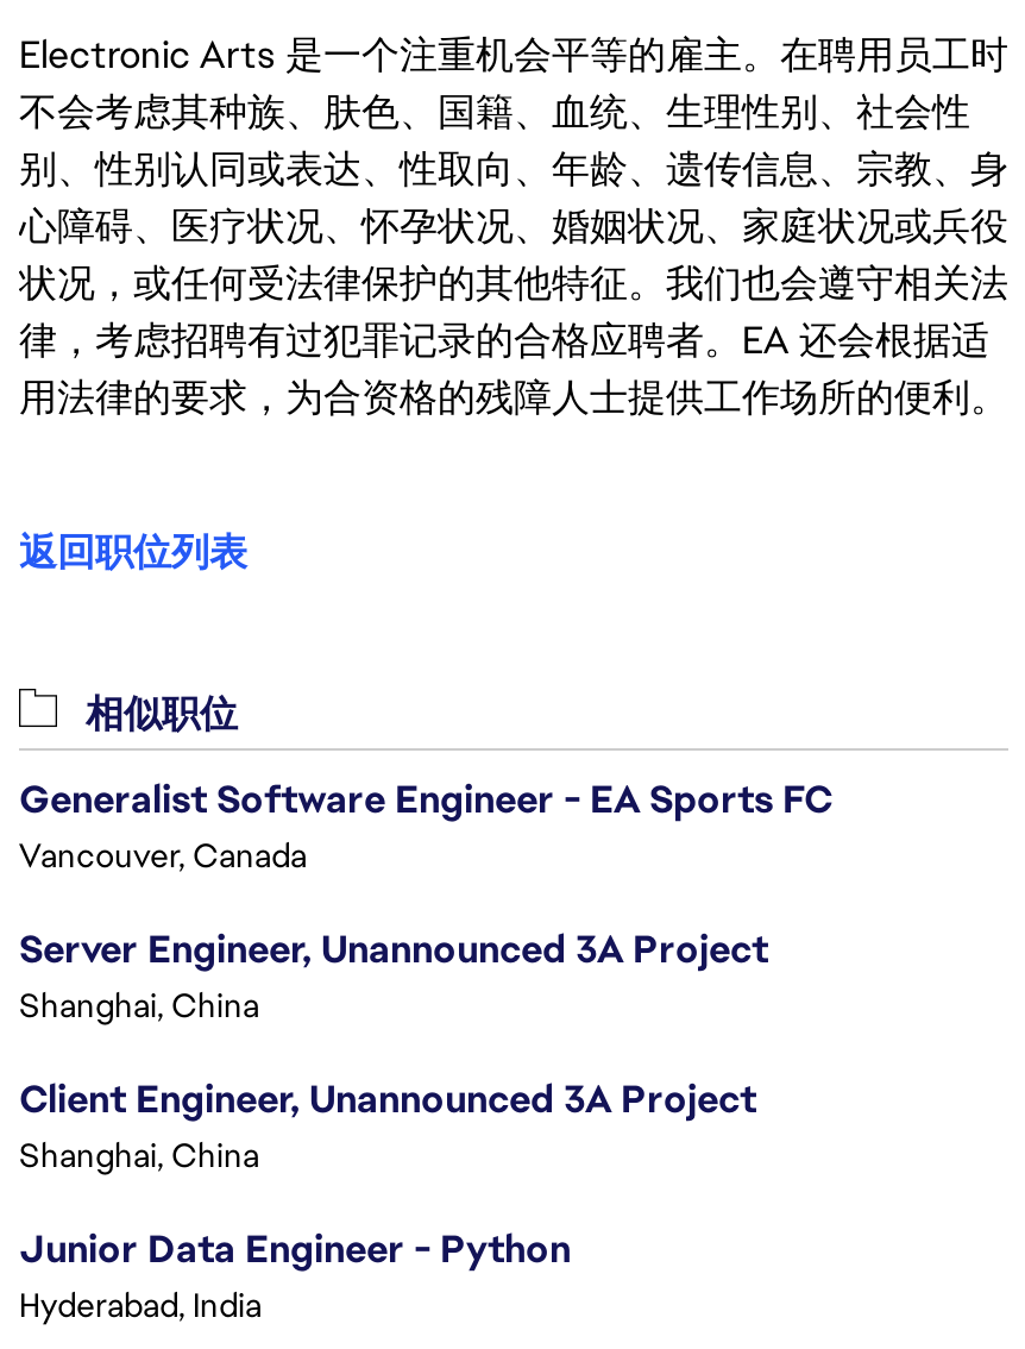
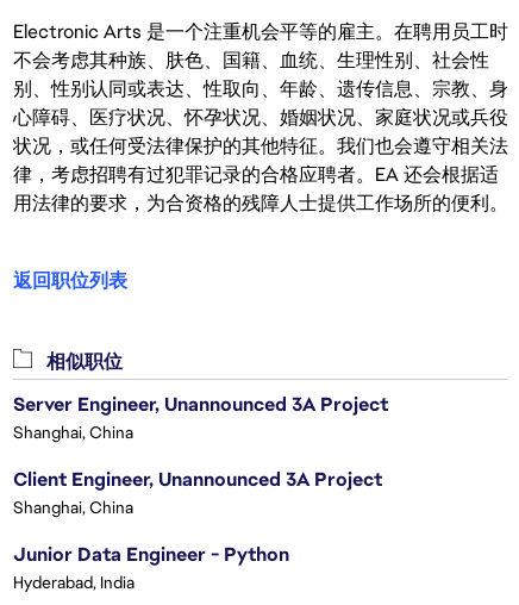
[19,774,832,877] Generalist Software Engineer - EA Sports FC | Vancouver, Canada -> none

